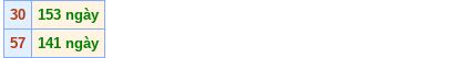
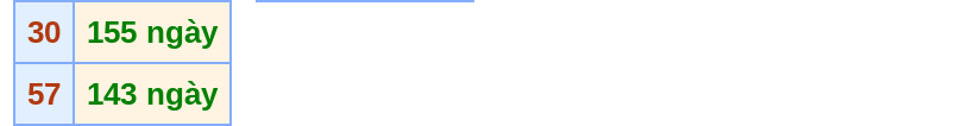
[10,7,99,23] 30 153 ngày -> [27,14,218,50] 30 155 ngày
[10,35,99,51] 57 141 ngày -> [27,76,218,112] 57 143 ngày

